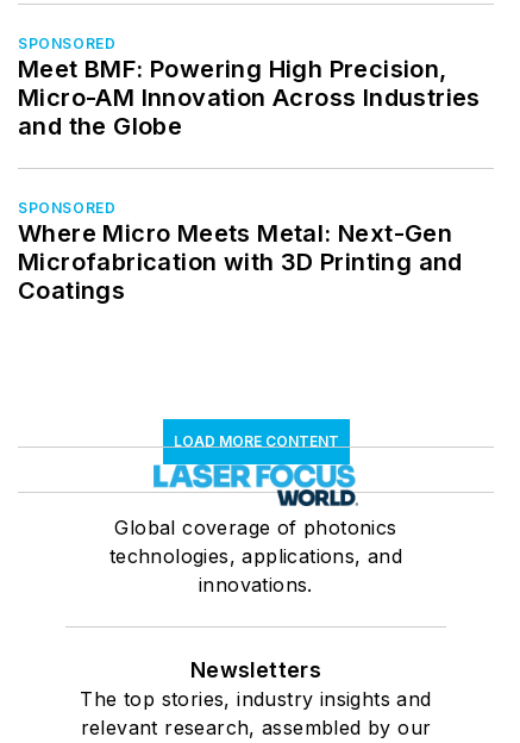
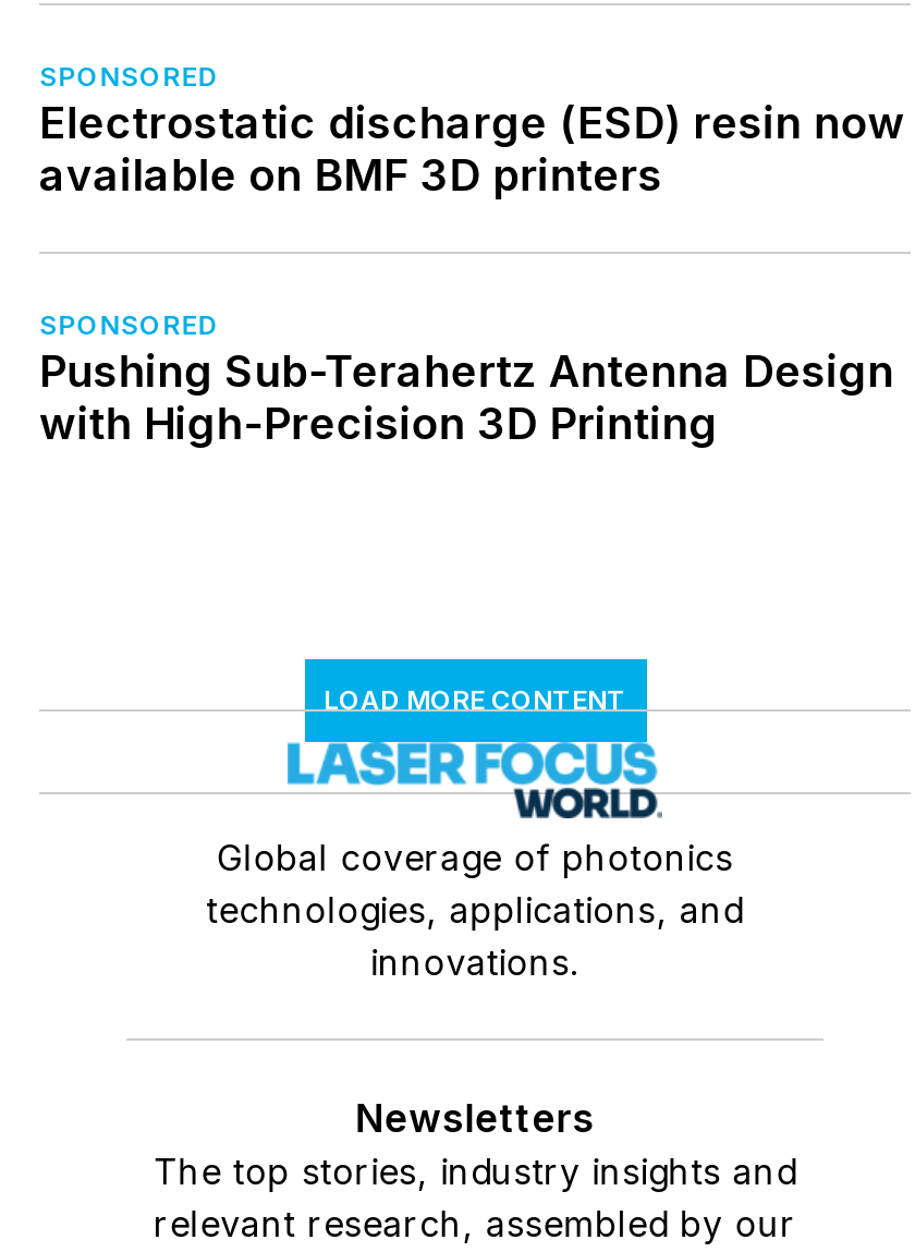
[18,55,482,141] Meet BMF: Powering High Precision, | Micro-AM Innovation Across Industries | and the Globe -> [39,98,905,202] Electrostatic discharge (ESD) resin now | available on BMF 3D printers
[18,220,463,305] Where Micro Meets Metal: Next-Gen | Microfabrication with 3D Printing and | Coatings -> [39,346,898,451] Pushing Sub-Terahertz Antenna Design | with High-Precision 3D Printing

